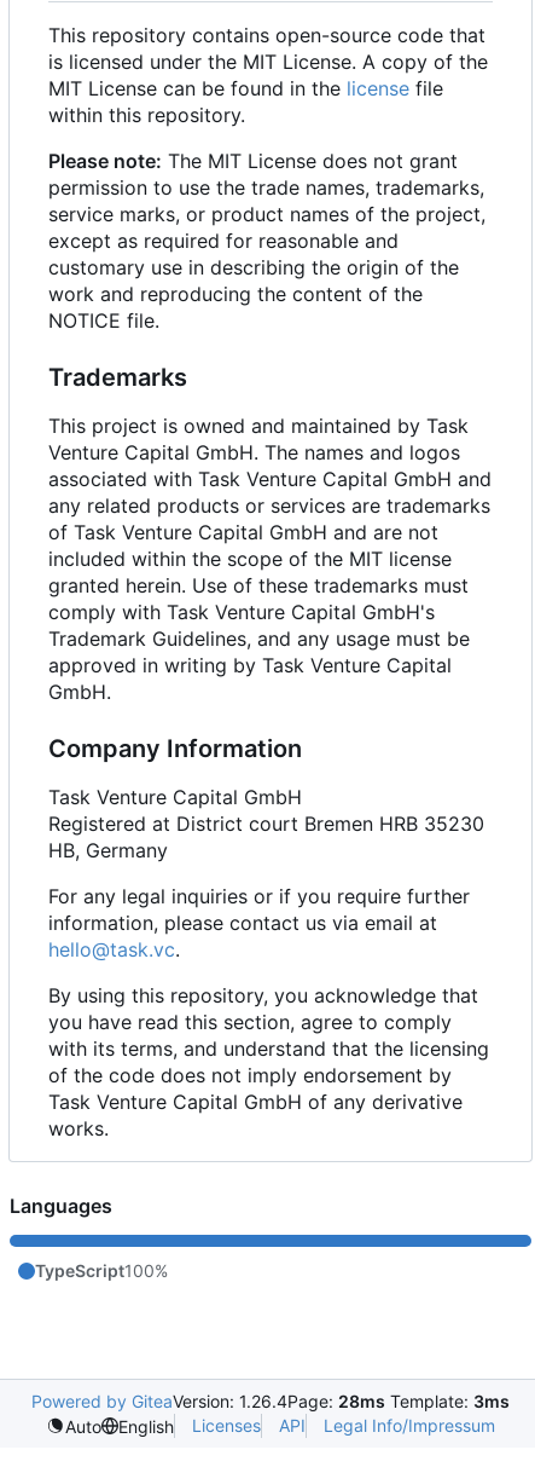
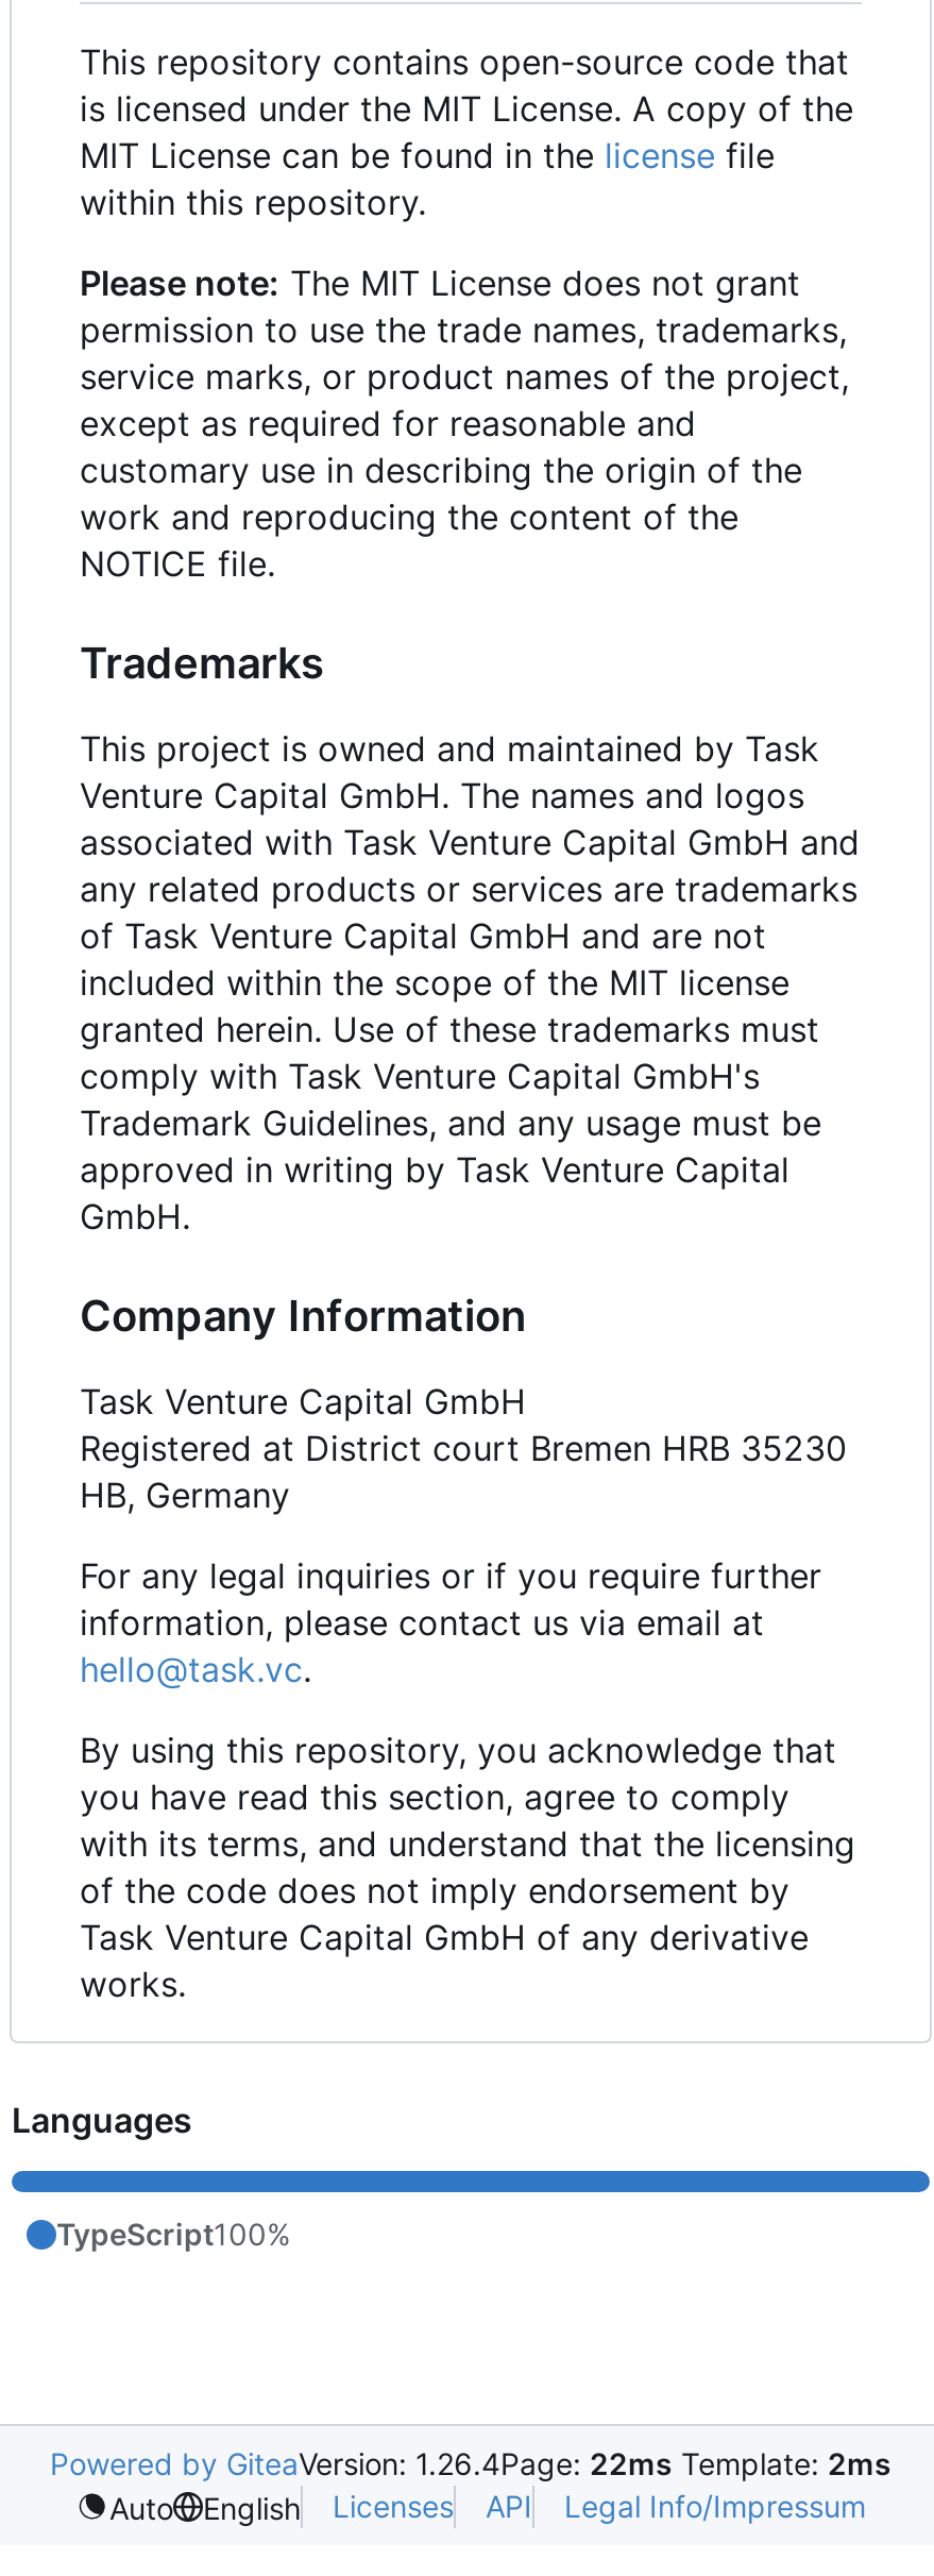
[31,1391,510,1411] Powered by GiteaVersion: 1.26.4Page: 28ms Template: 3ms -> [50,2445,891,2482] Powered by GiteaVersion: 1.26.4Page: 22ms Template: 2ms

